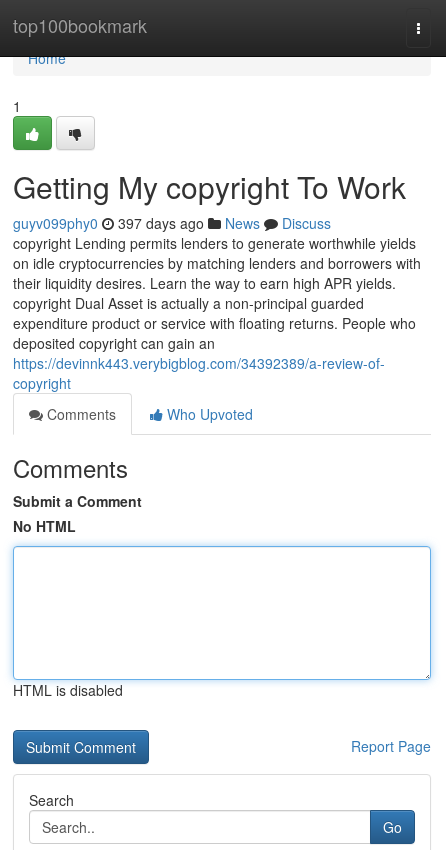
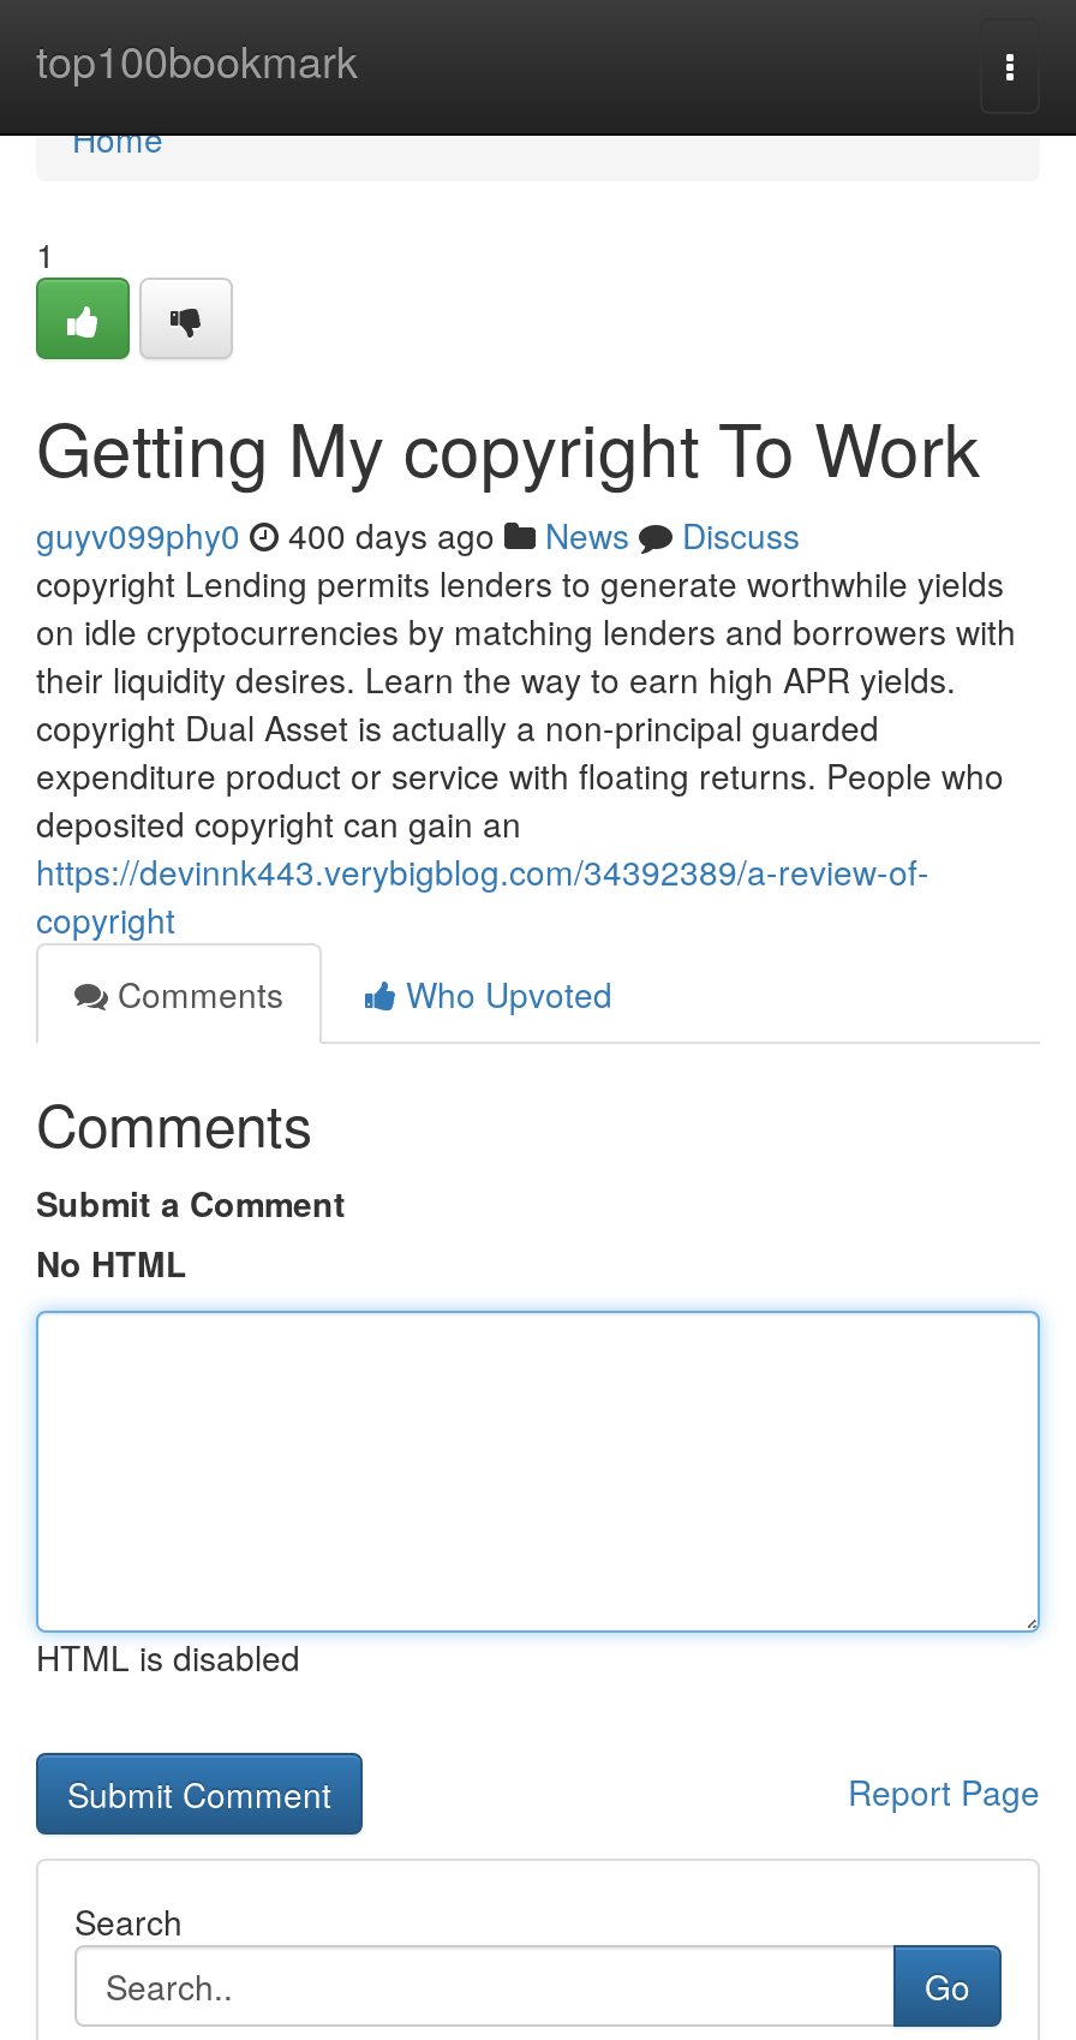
[13,213,331,233] guyv099phy0 397 days ago News Discuss -> [36,511,800,559] guyv099phy0 400 days ago News Discuss

